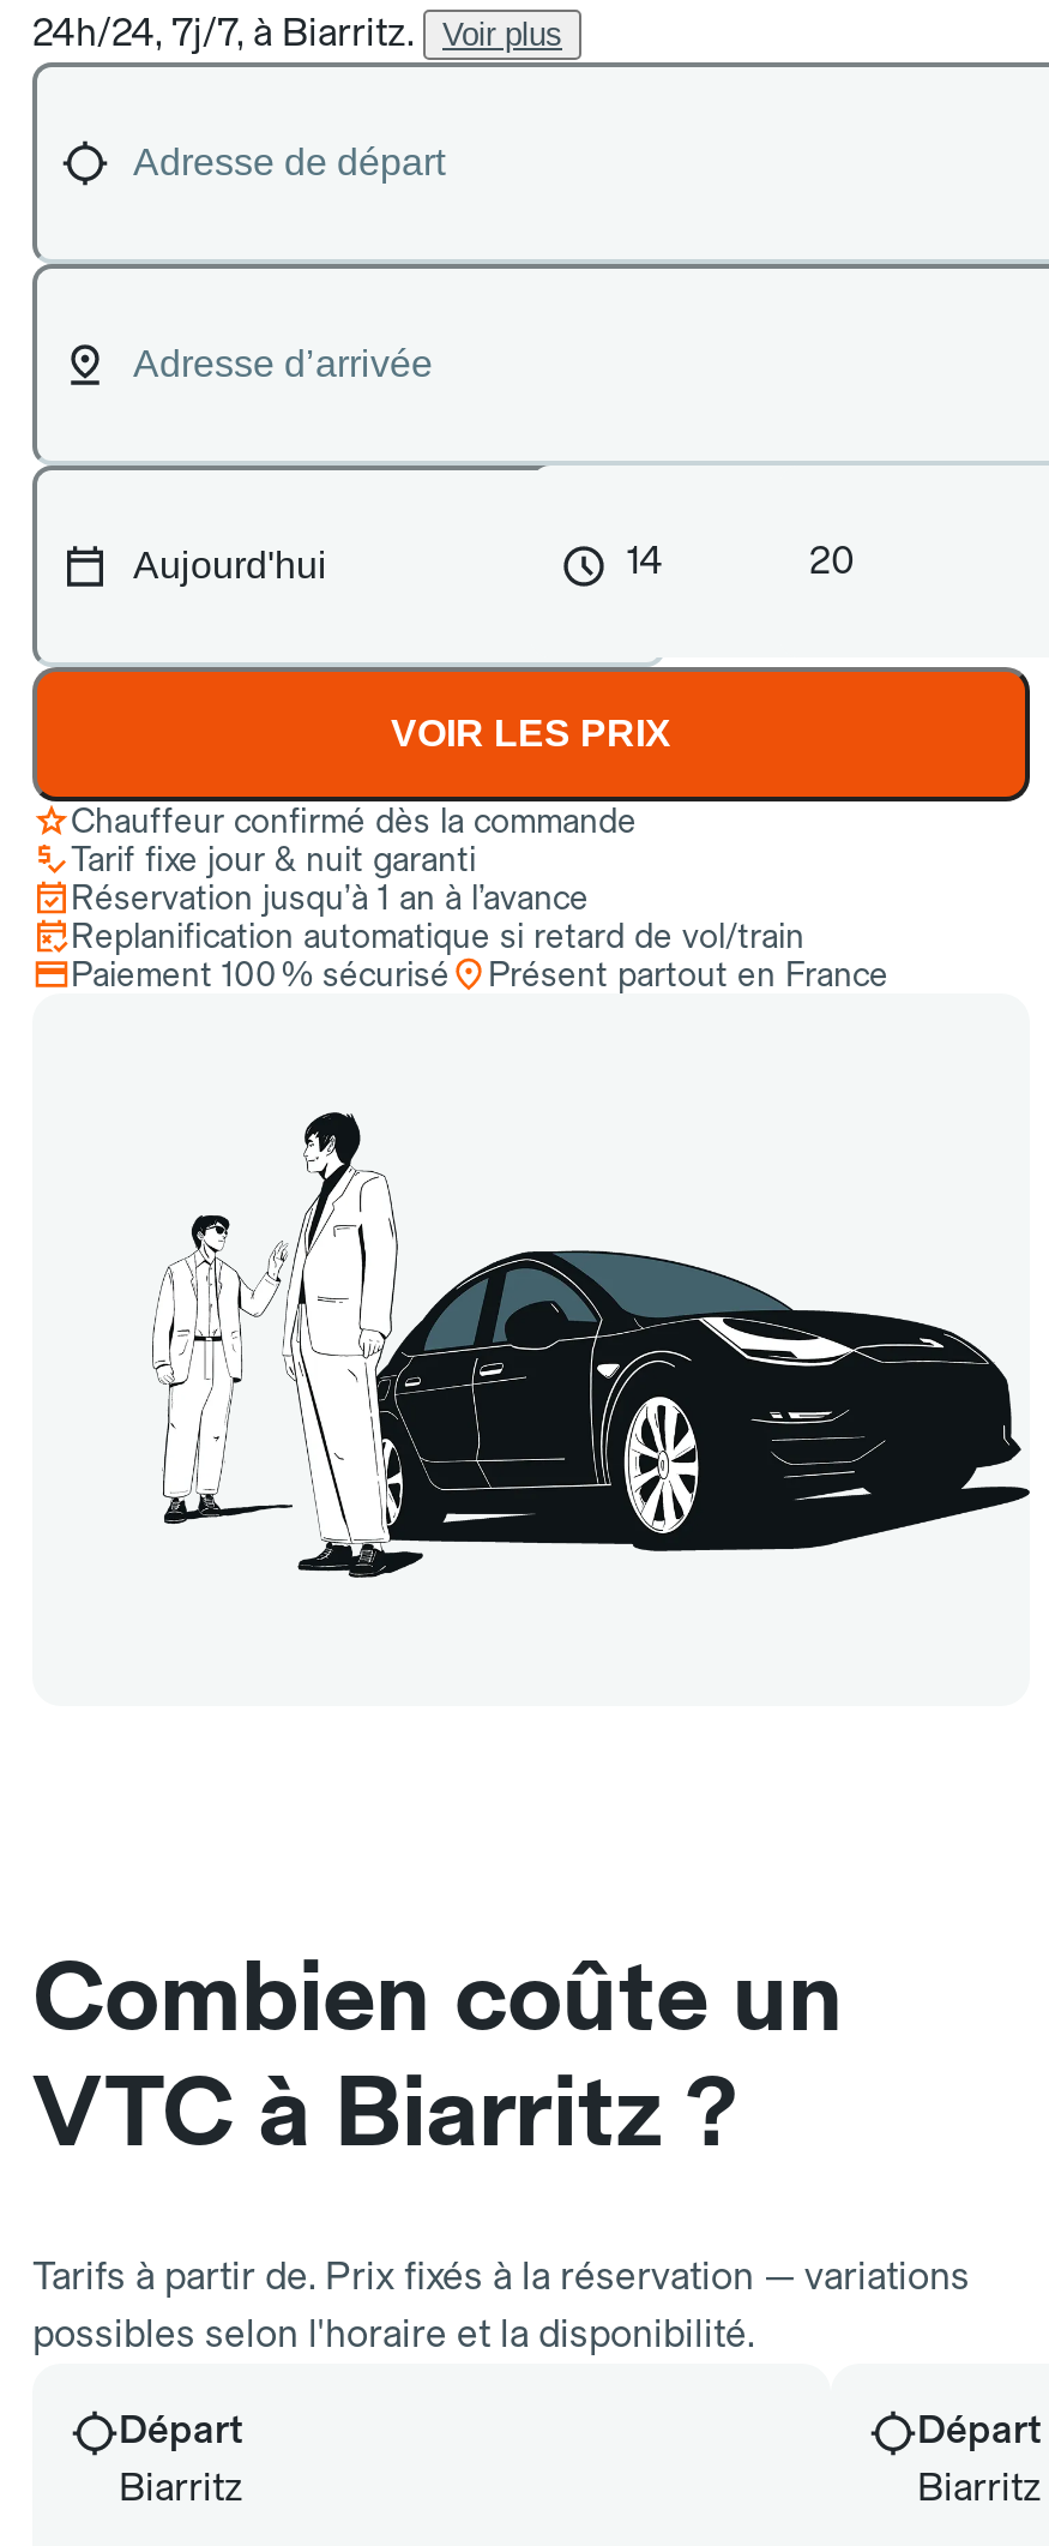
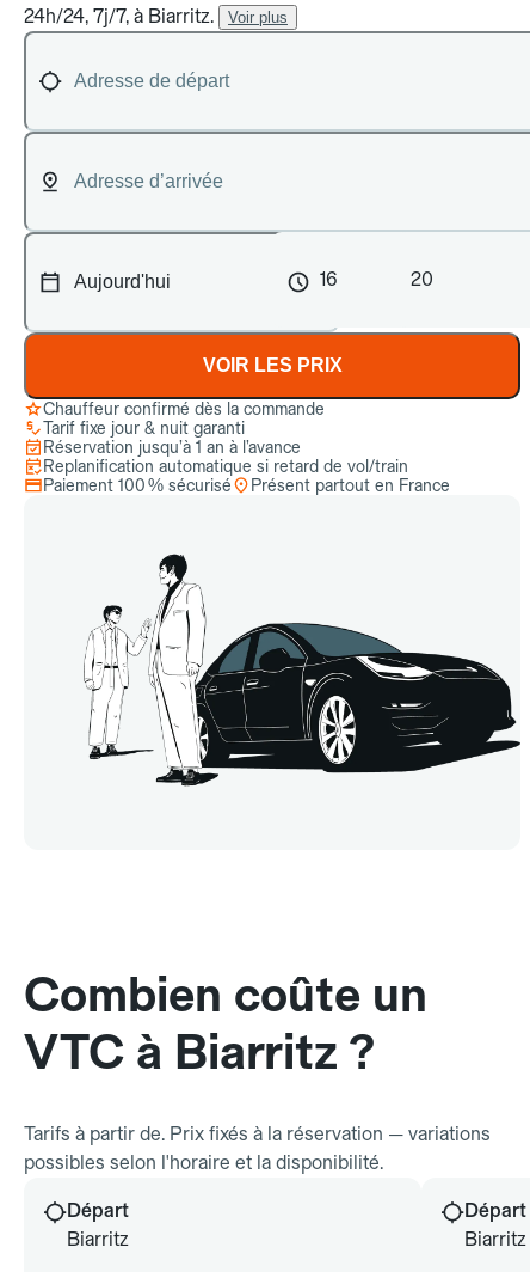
[627,538,663,583] 14 -> [320,268,338,291] 16

